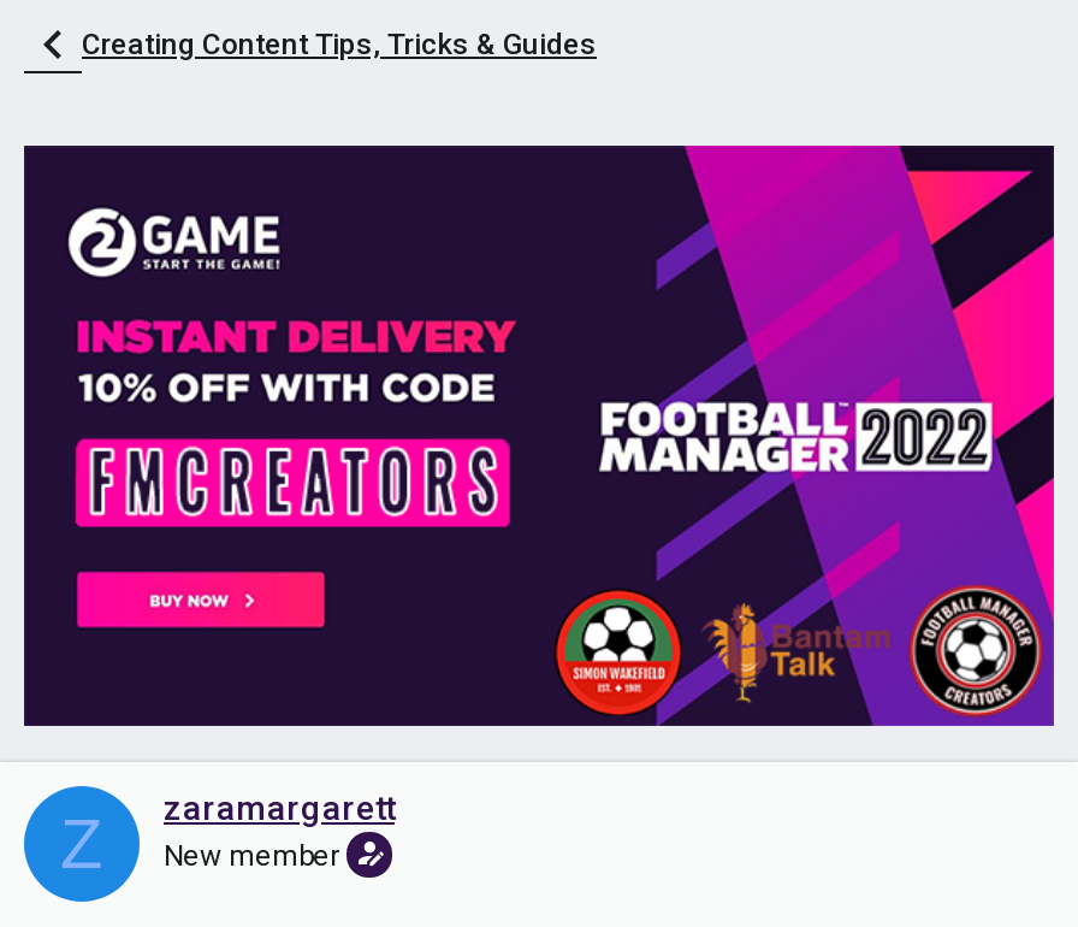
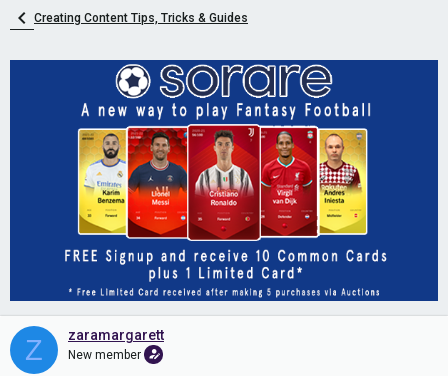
[24,143,1056,726] [image] -> [10,59,439,301] [image]

